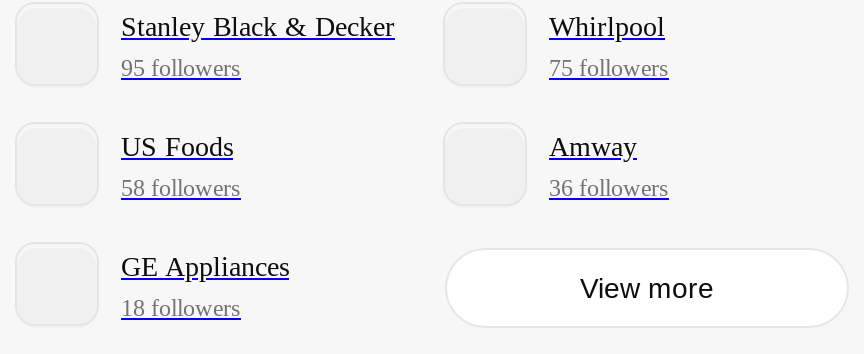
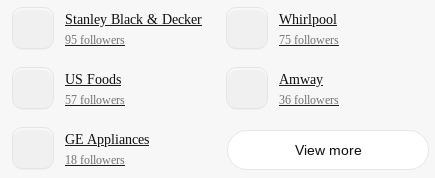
[121,174,241,202] 58 followers -> [65,93,125,107] 57 followers

